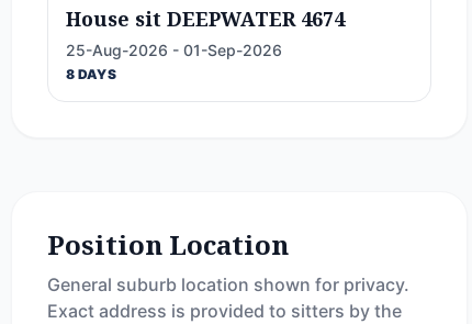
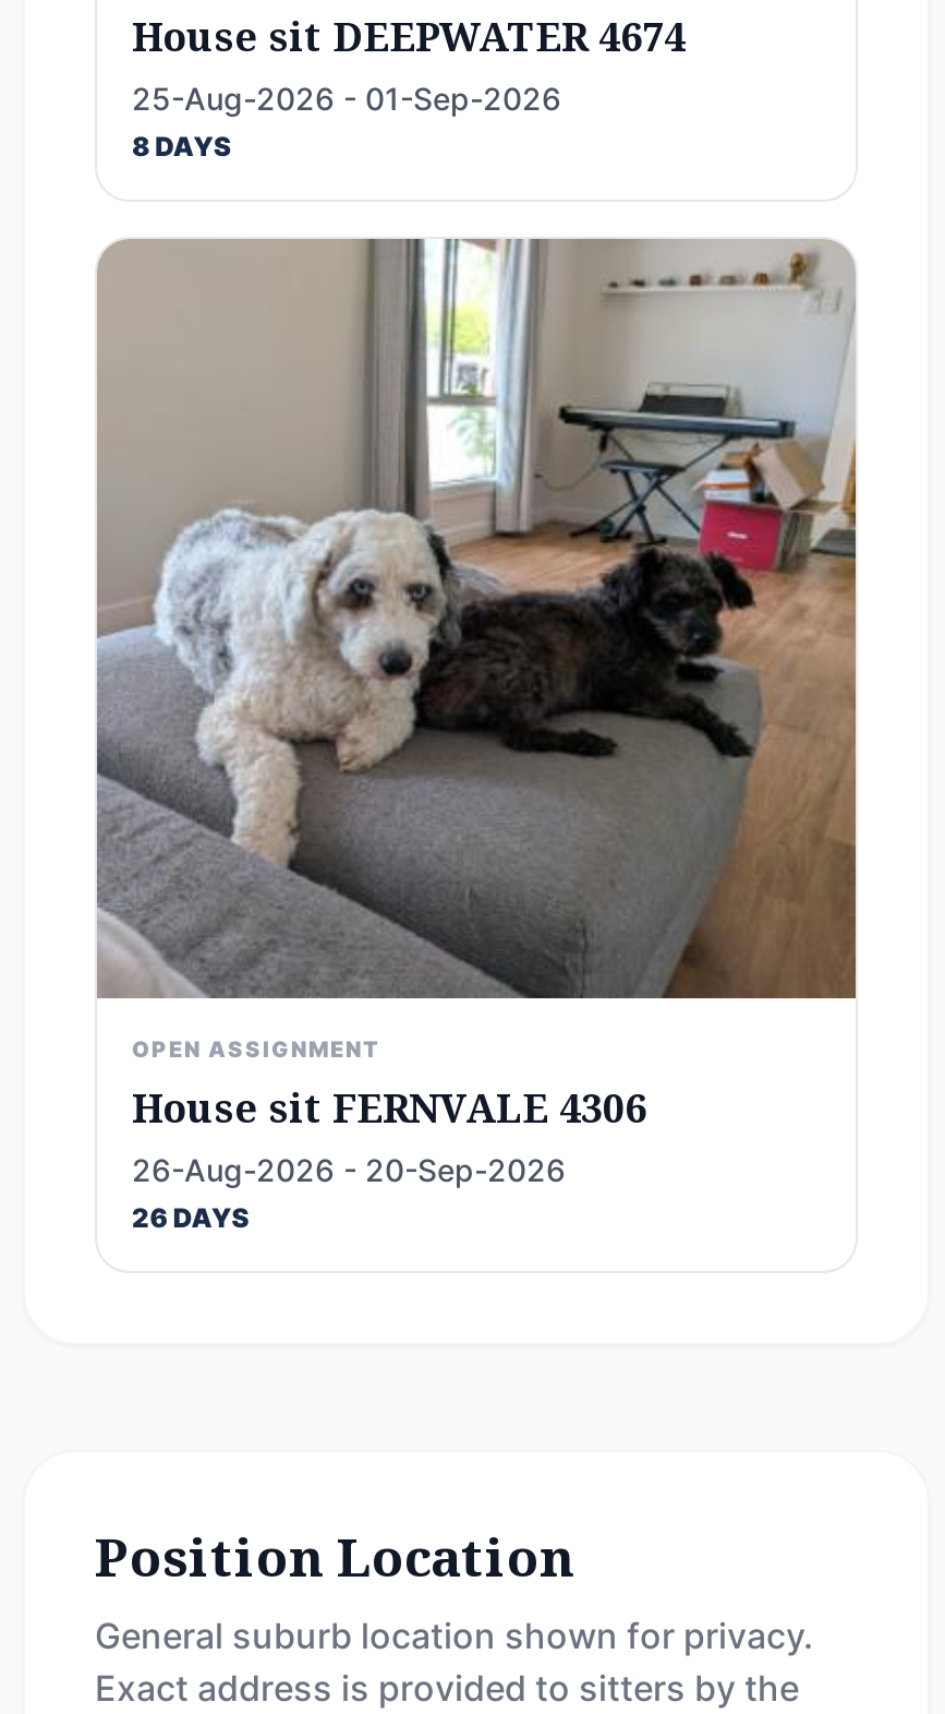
none -> [95,237,858,1234] [image] | OPEN ASSIGNMENT | House sit FERNVALE 4306 | 26-Aug-2026 - 20-Sep-2026 | 26 DAYS

